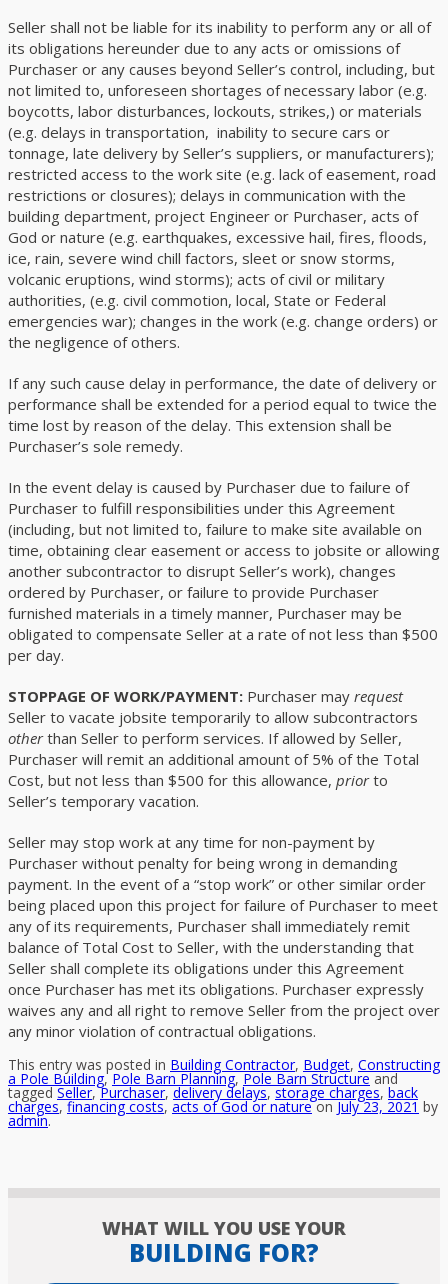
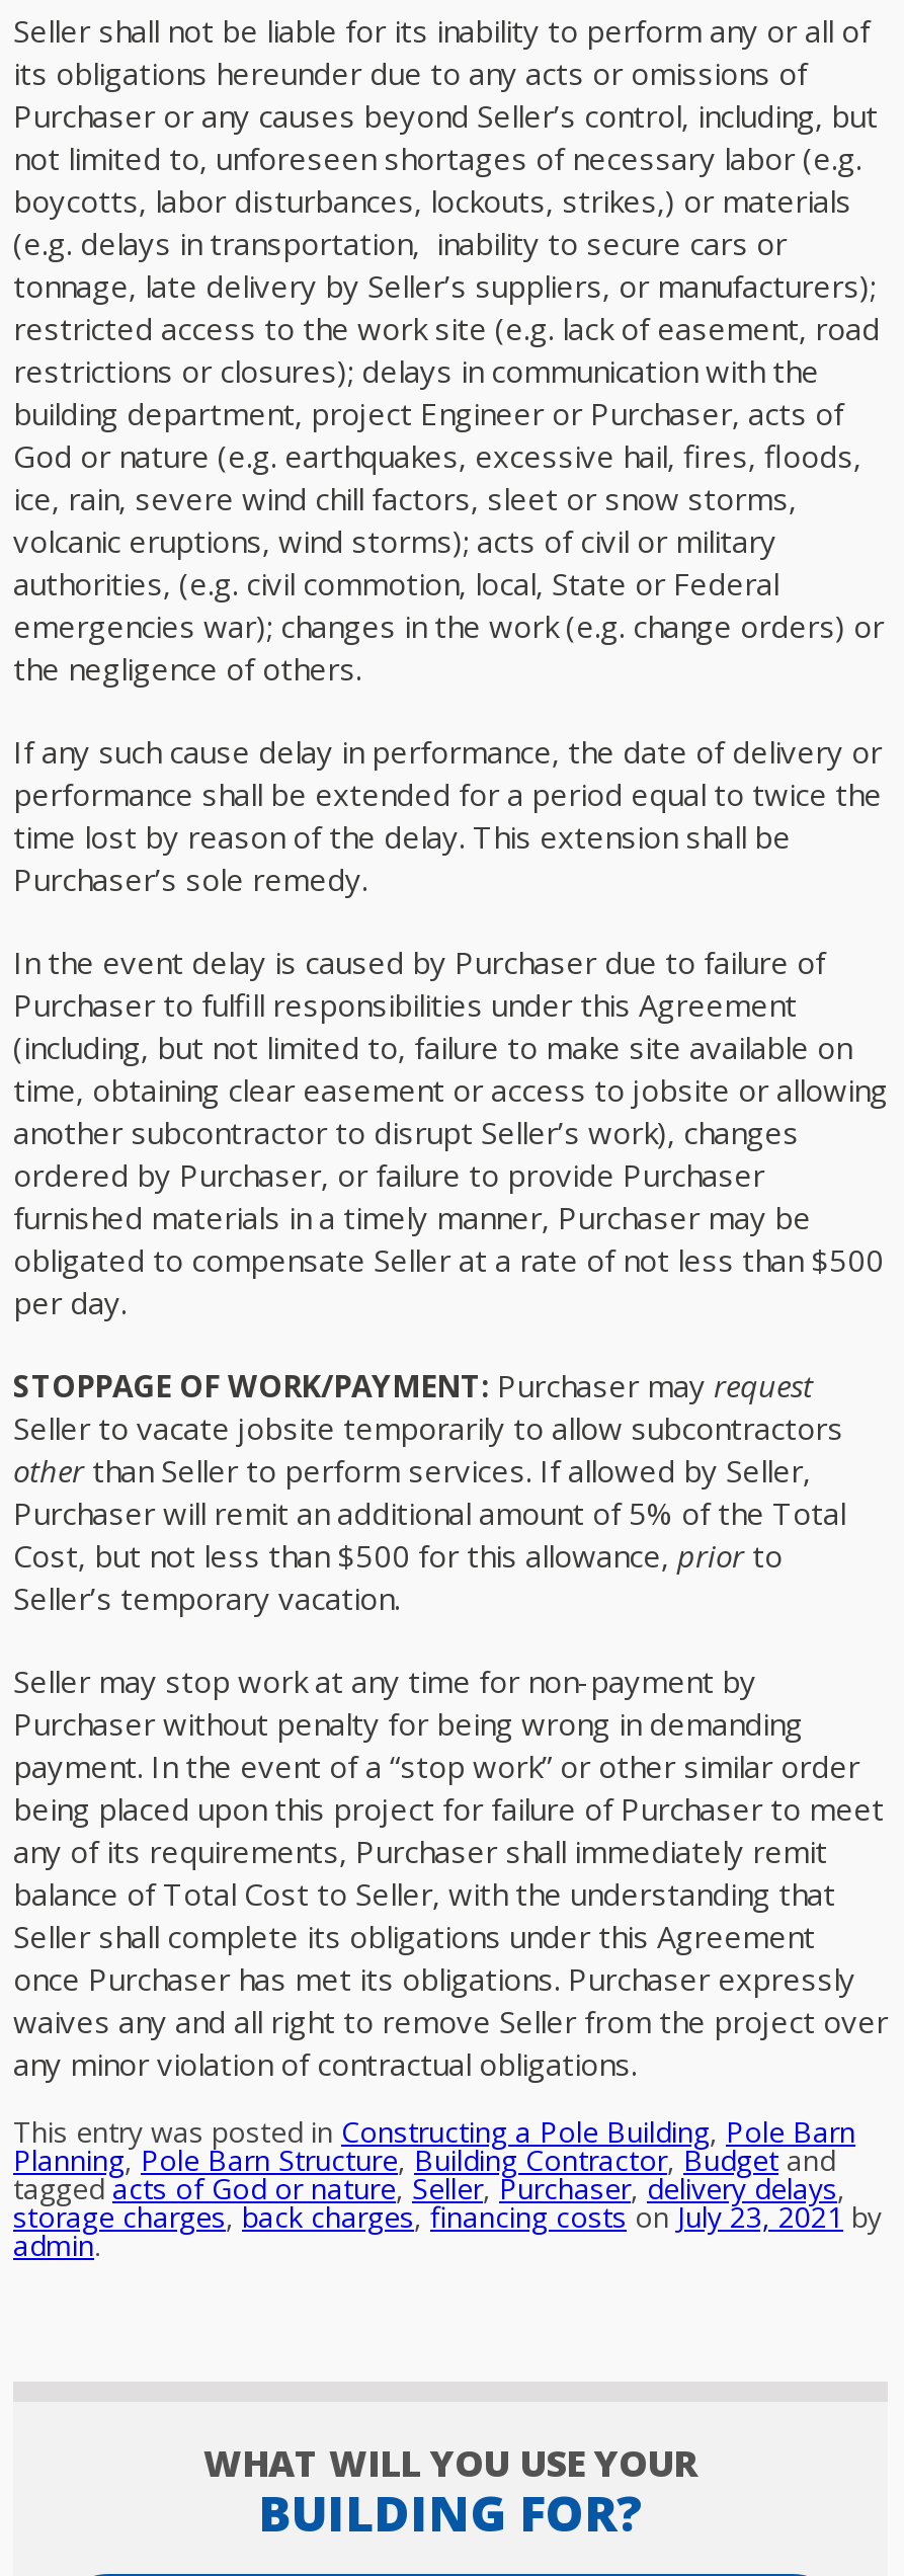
[8,1055,440,1116] This entry was posted in Building Contractor, Budget, Constructing | a Pole Building,Pole Barn Planning,Pole Barn Structureand | taggedSeller,Purchaser,delivery delays,storage charges, back | charges,financing costs, acts of God or natureonJuly 23, 2021 by -> [13,2112,882,2236] This entry was posted in Constructing a Pole Building, Pole Barn | Planning,Pole Barn Structure,Building Contractor,Budgetand | taggedacts of God or nature, Seller,Purchaser,delivery delays, | storage charges,back charges,financing costsonJuly 23, 2021 by

